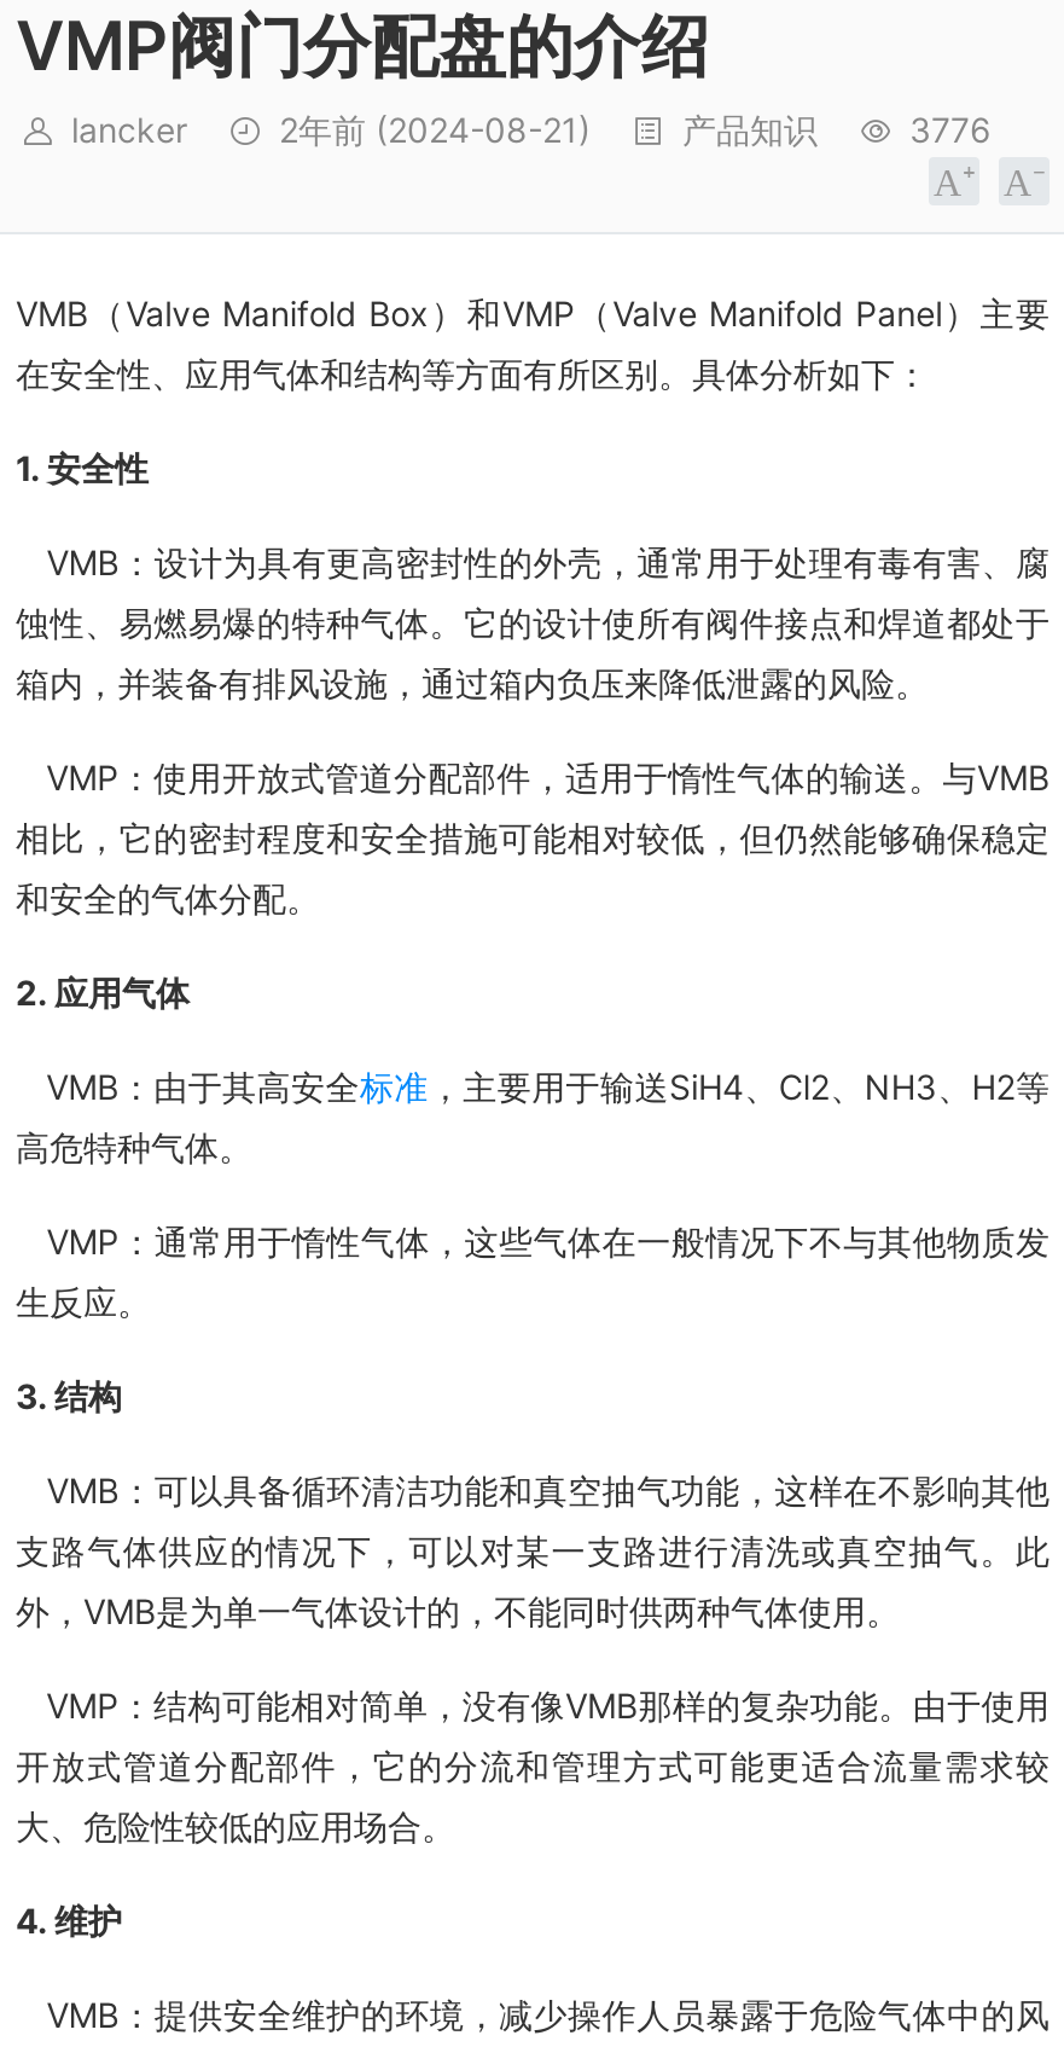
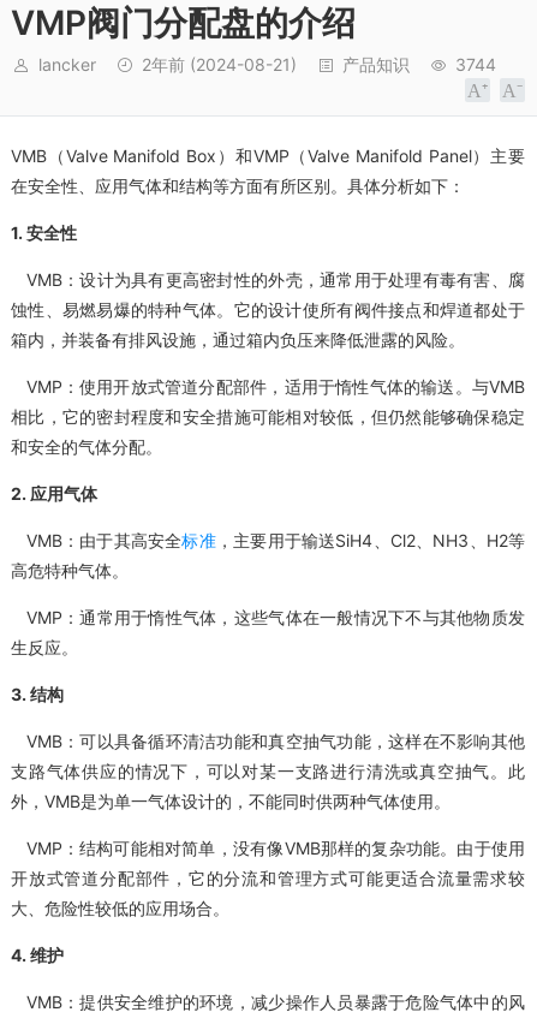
[909,109,992,150] 3776 -> [455,54,496,75] 3744

